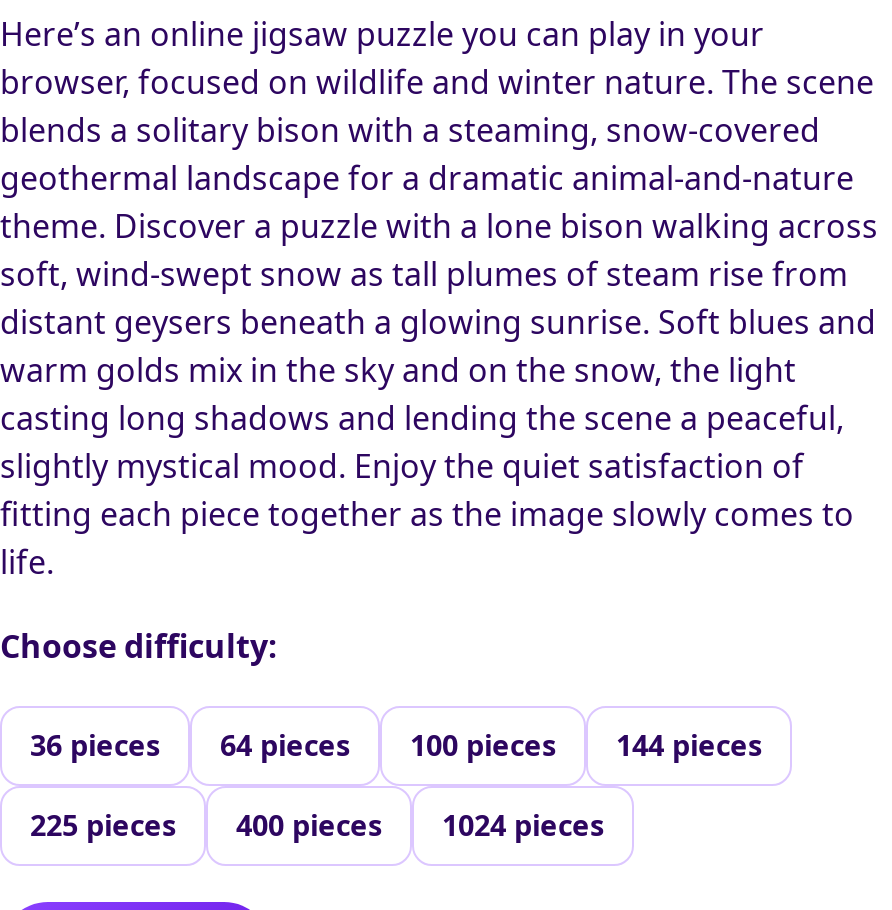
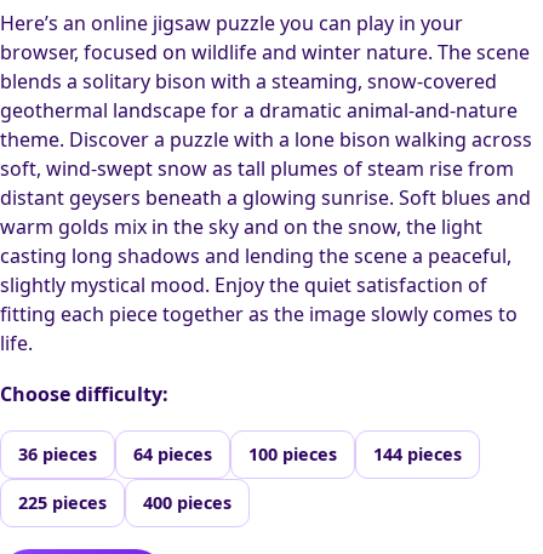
[442,807,604,845] 1024 pieces -> none

